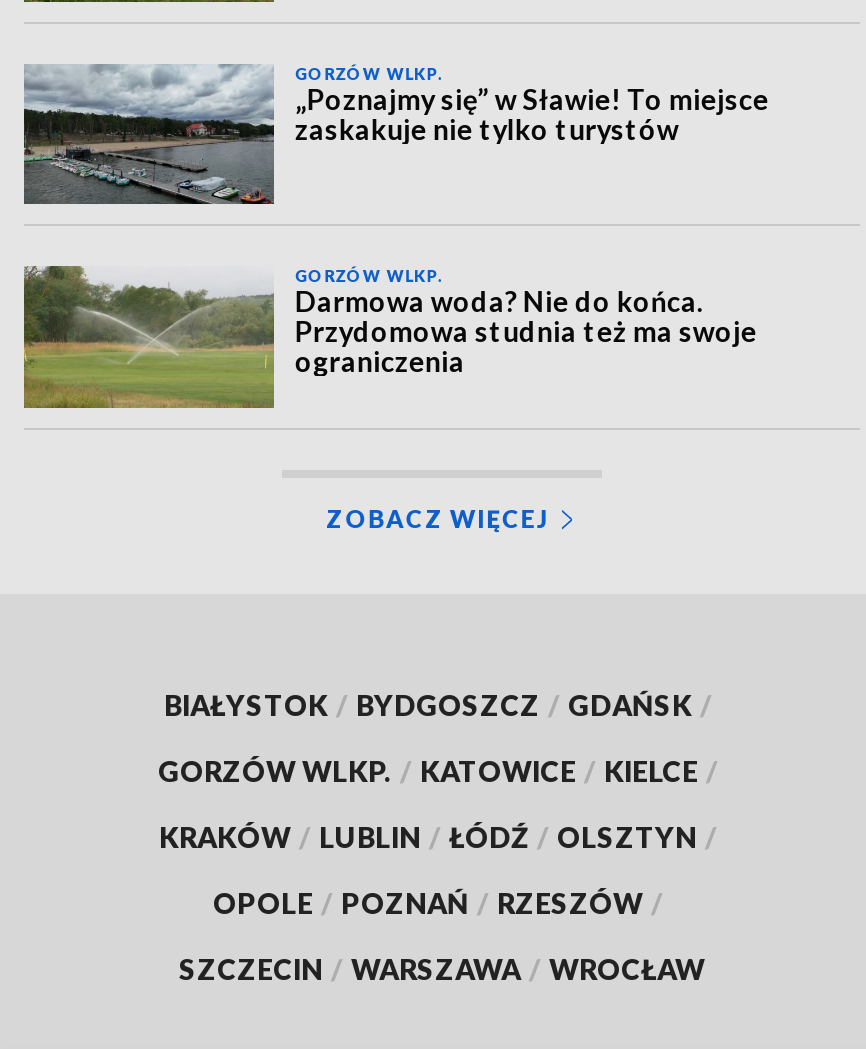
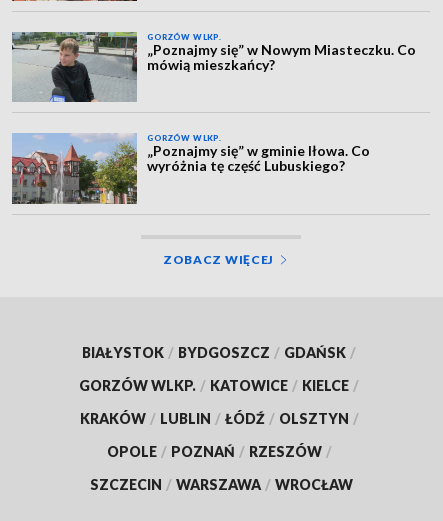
[22,64,769,206] [image] | „Poznajmy się” w Sławie! To miejsce | zaskakuje nie tylko turystów -> [12,31,416,103] [image] | „Poznajmy się” w Nowym Miasteczku. Co | mówią mieszkańcy?
[22,264,757,410] [image] | Darmowa woda? Nie do końca. | Przydomowa studnia też ma swoje | ograniczenia -> [11,133,370,205] [image] | „Poznajmy się” w gminie Iłowa. Co | wyróżnia tę część Lubuskiego?

